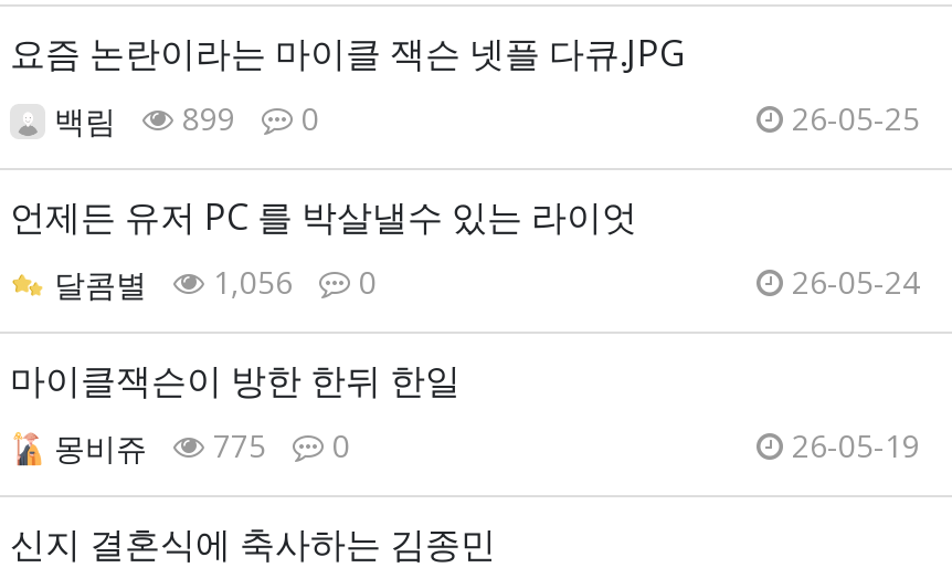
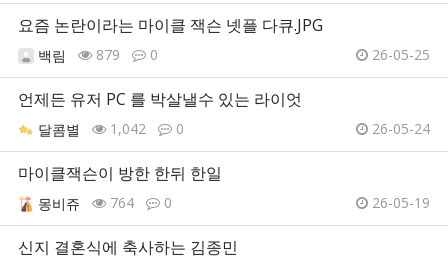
[54,98,319,142] 백림 899 0 -> [38,45,158,65] 백림 879 0
[54,261,377,306] 달콤별 1,056 0 -> [38,119,184,139] 달콤별 1,042 0
[54,425,350,469] 몽비쥬 775 0 -> [38,193,172,213] 몽비쥬 764 0

